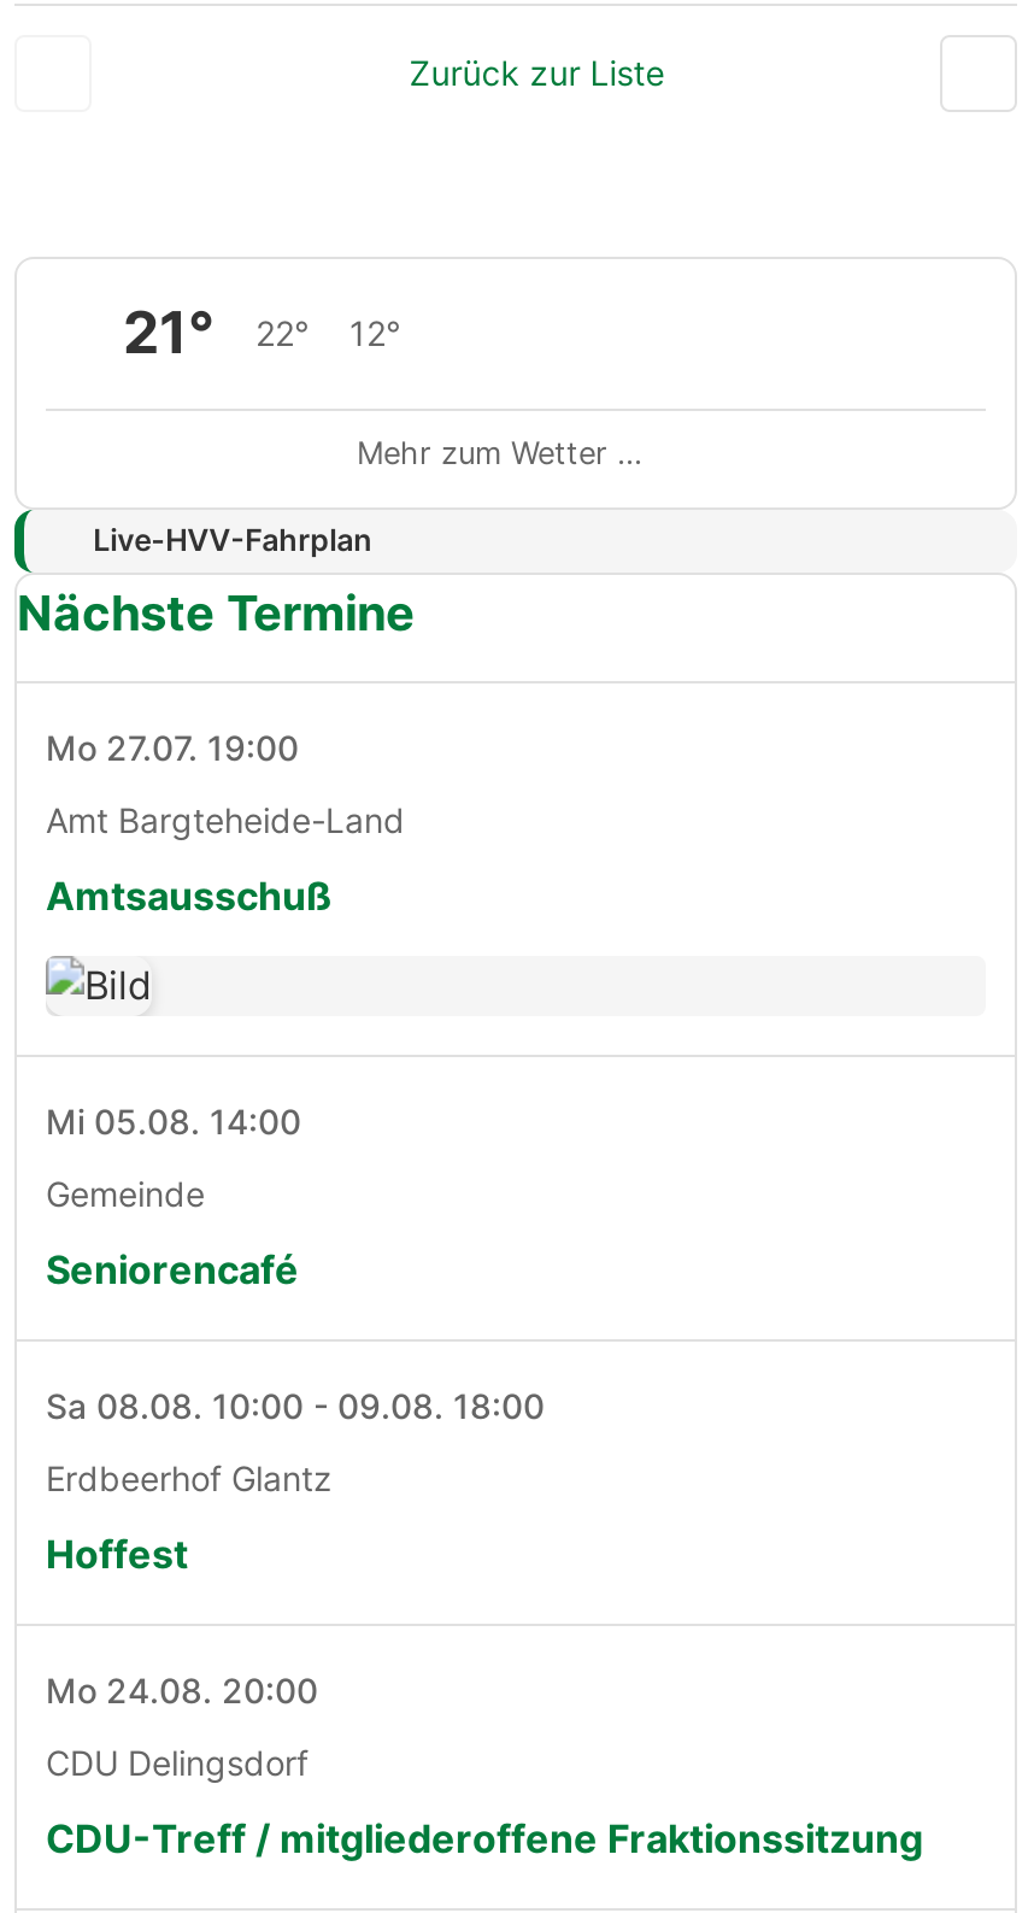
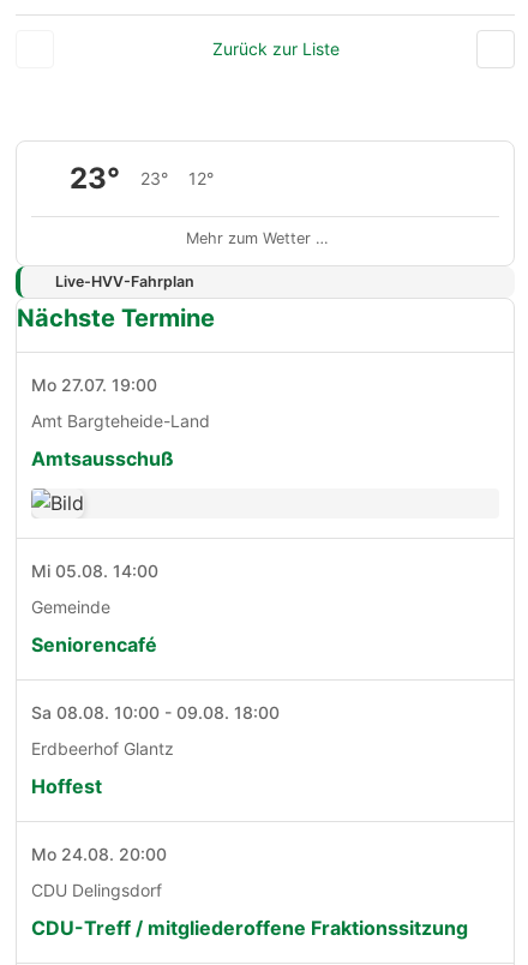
[123,297,215,367] 21° -> [70,160,120,195] 23°
[246,311,309,352] 22° -> [136,168,168,188] 23°

